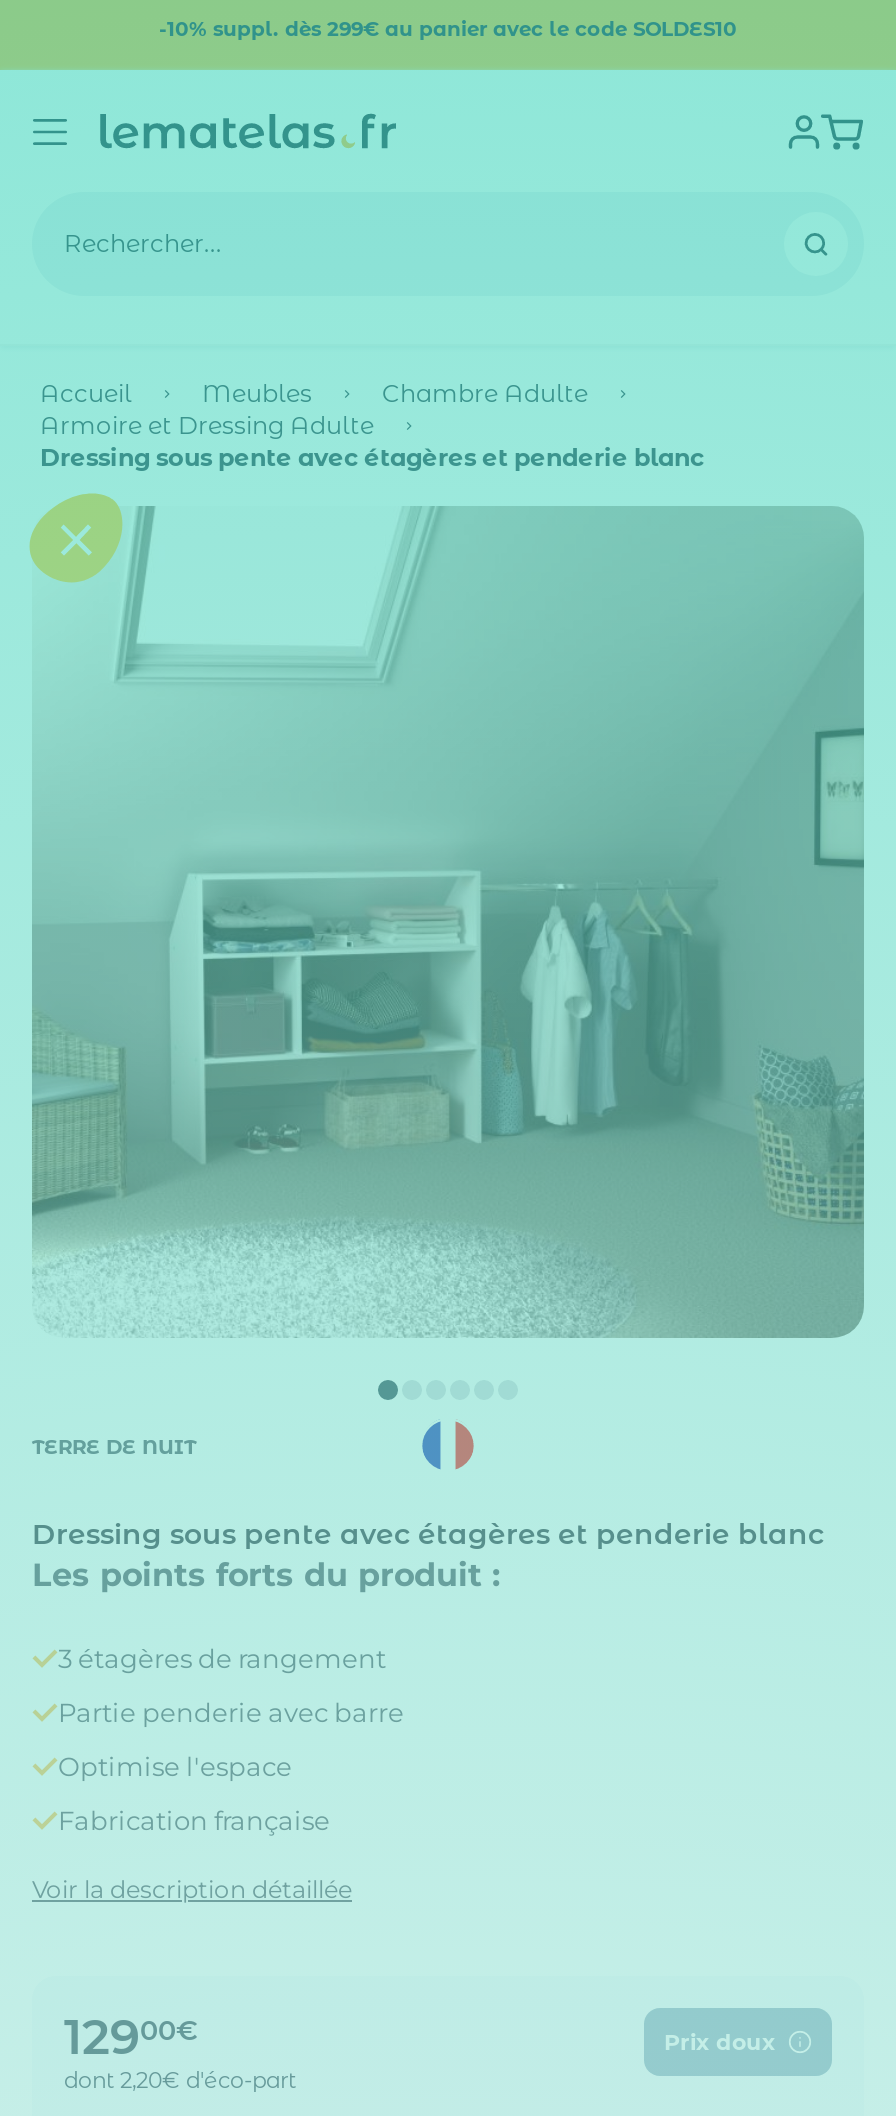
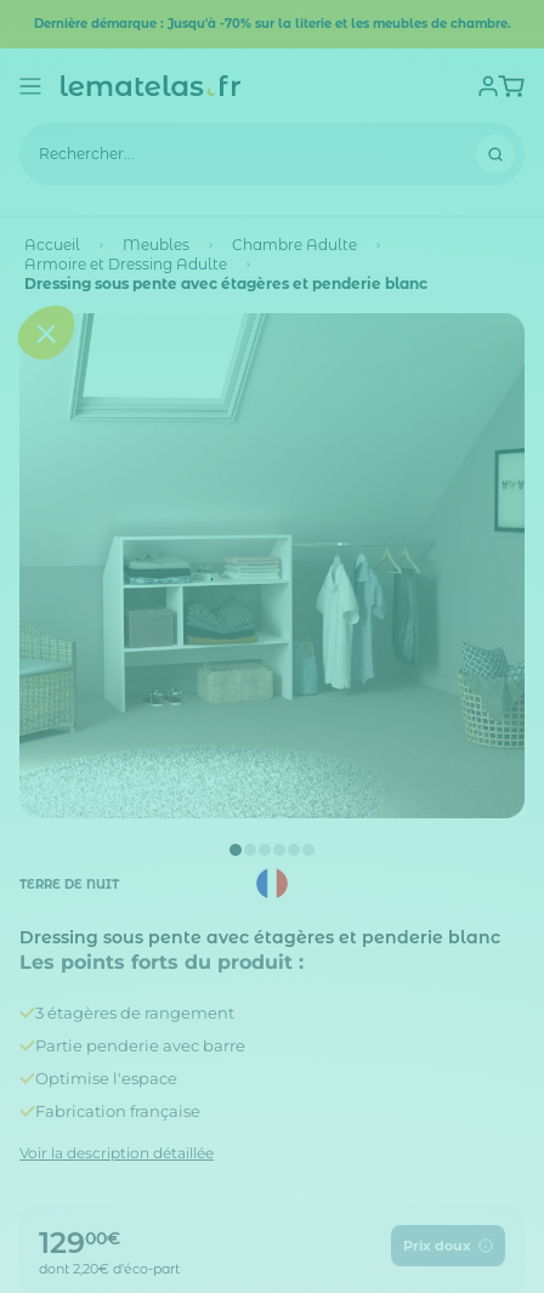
[159,16,737,42] -10% suppl. dès 299€ au panier avec le code SOLDES10 -> [33,16,511,32] Dernière démarque : Jusqu'à -70% sur la literie et les meubles de chambre.

